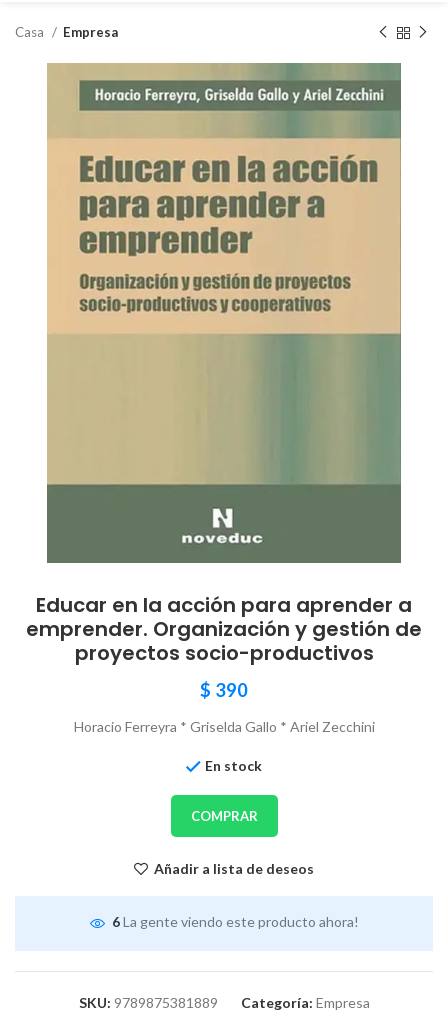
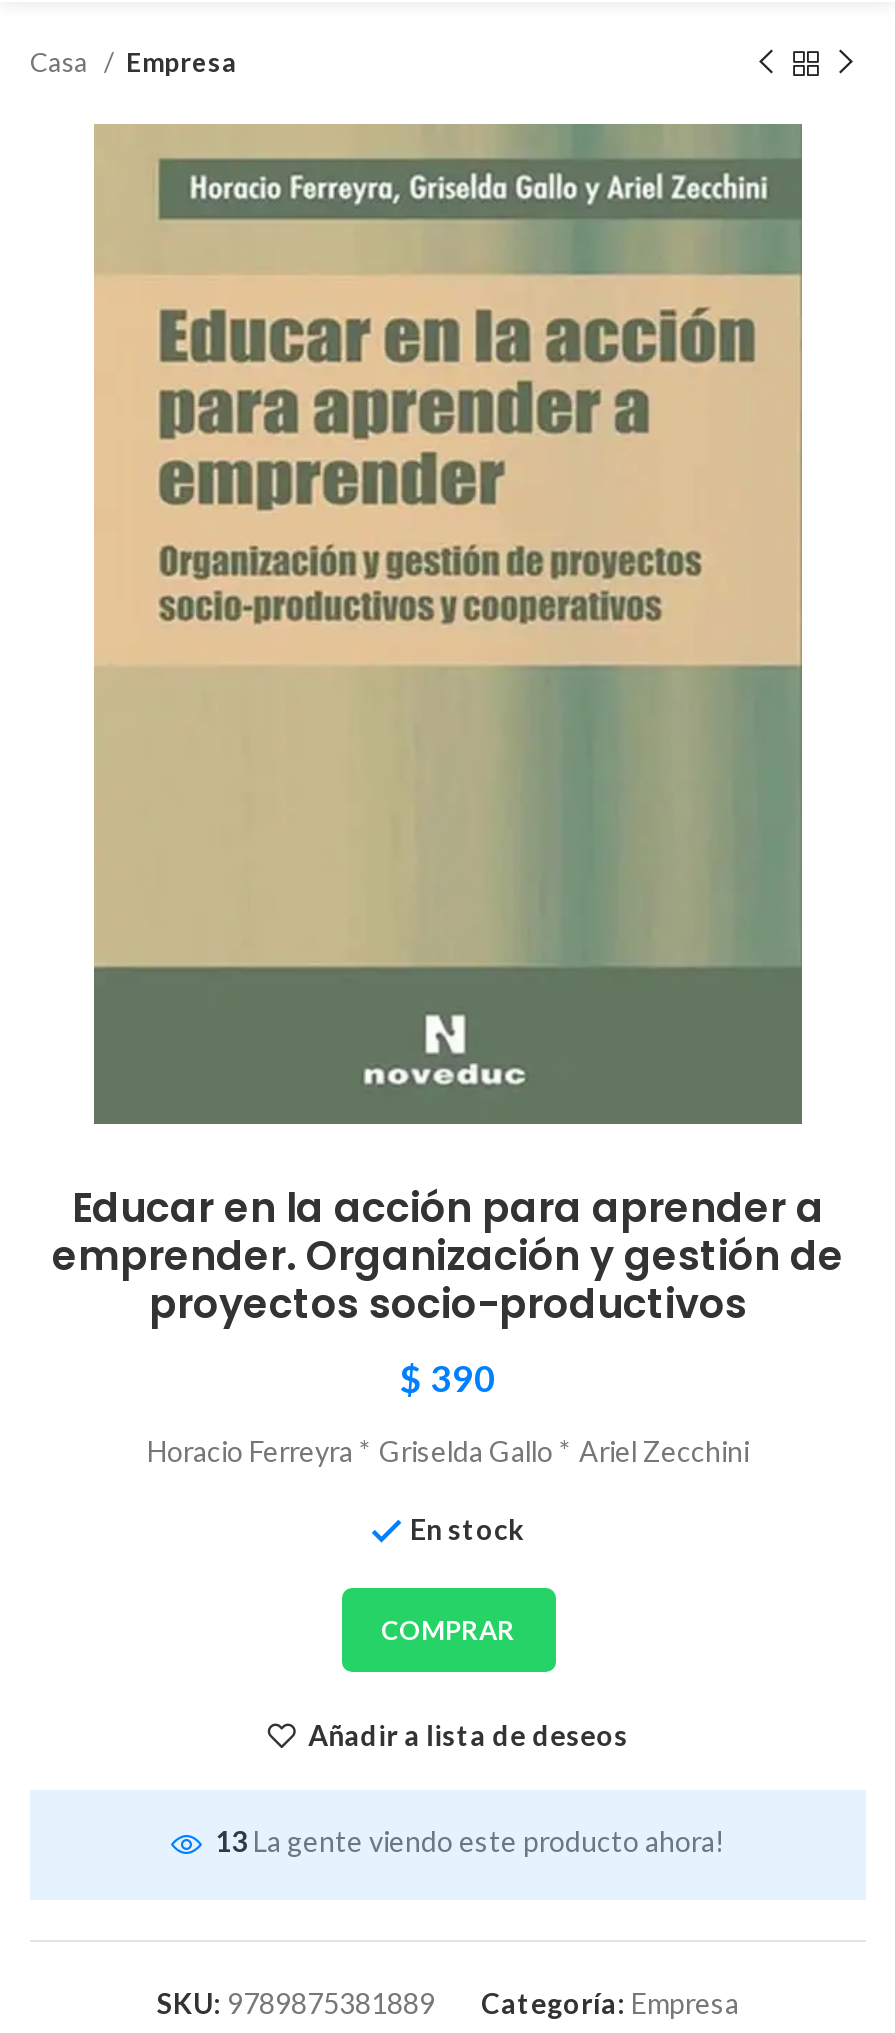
[111,913,358,930] 6 La gente viendo este producto ahora! -> [215,1825,725,1859] 13 La gente viendo este producto ahora!

